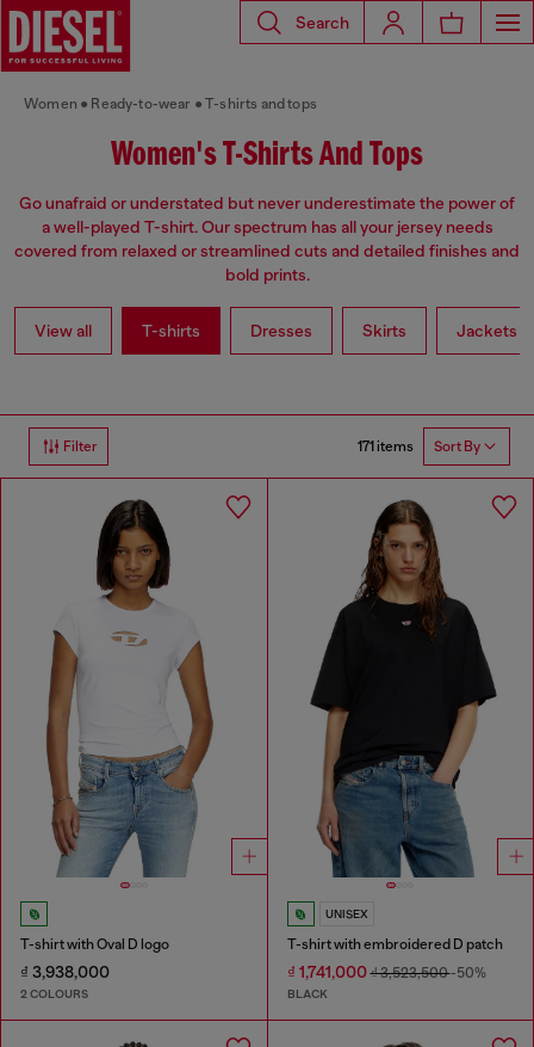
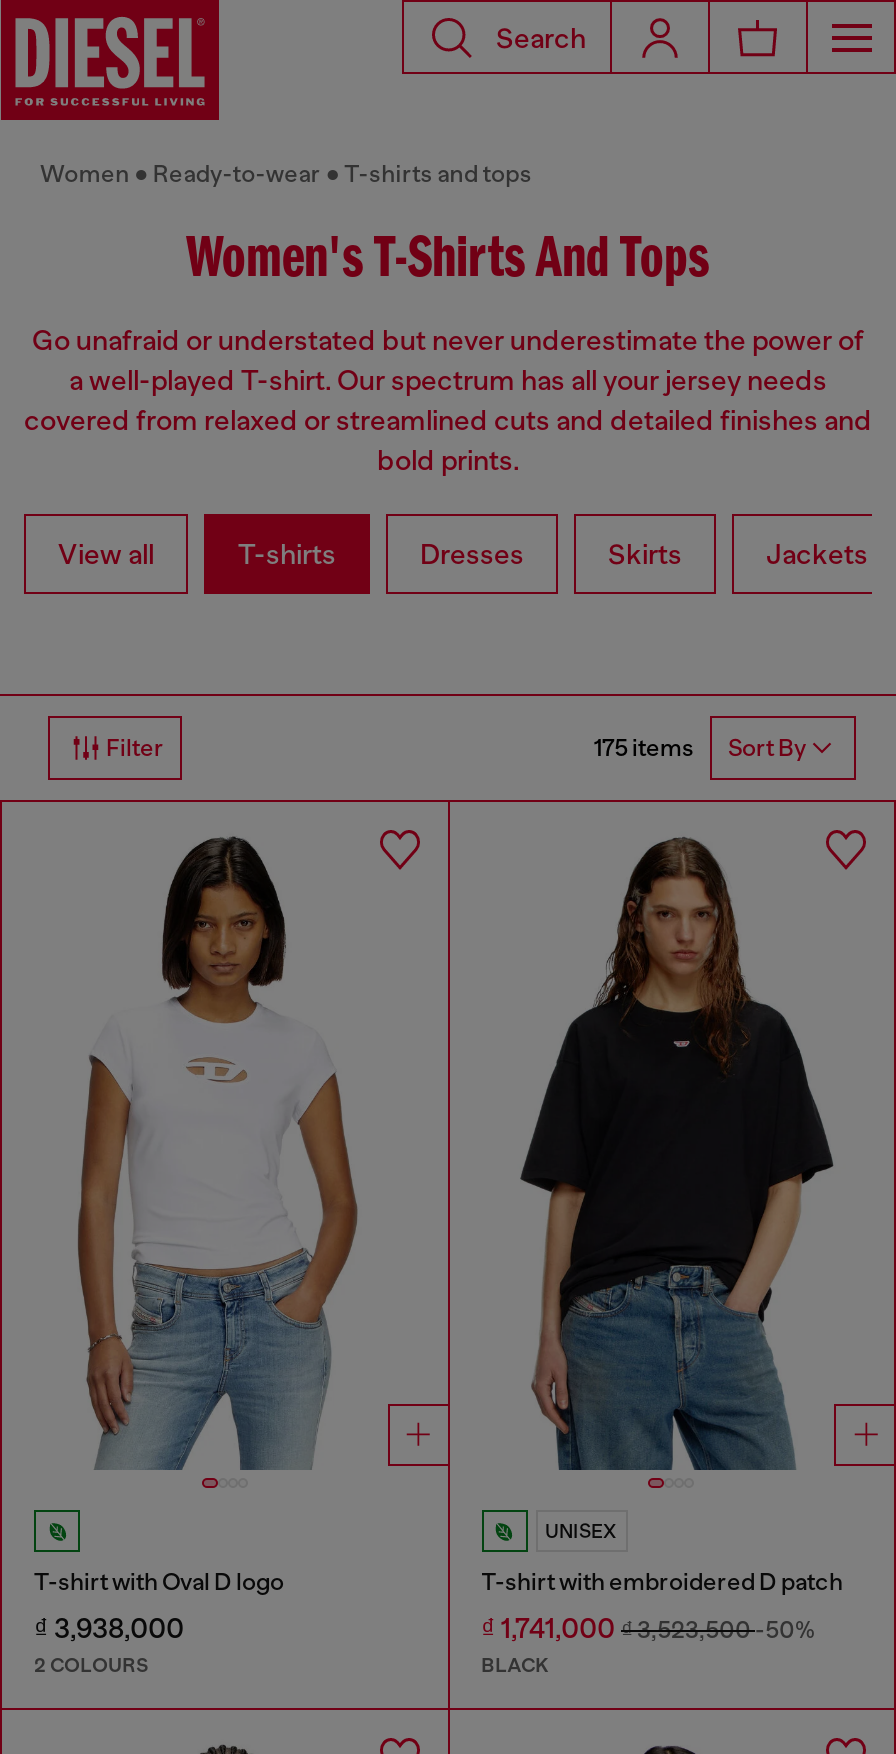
[358,438,480,455] 171 items Sort By -> [594,734,806,763] 175 items Sort By

